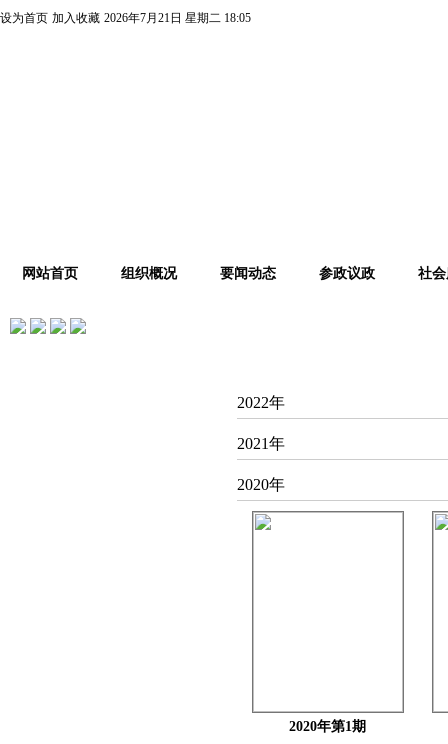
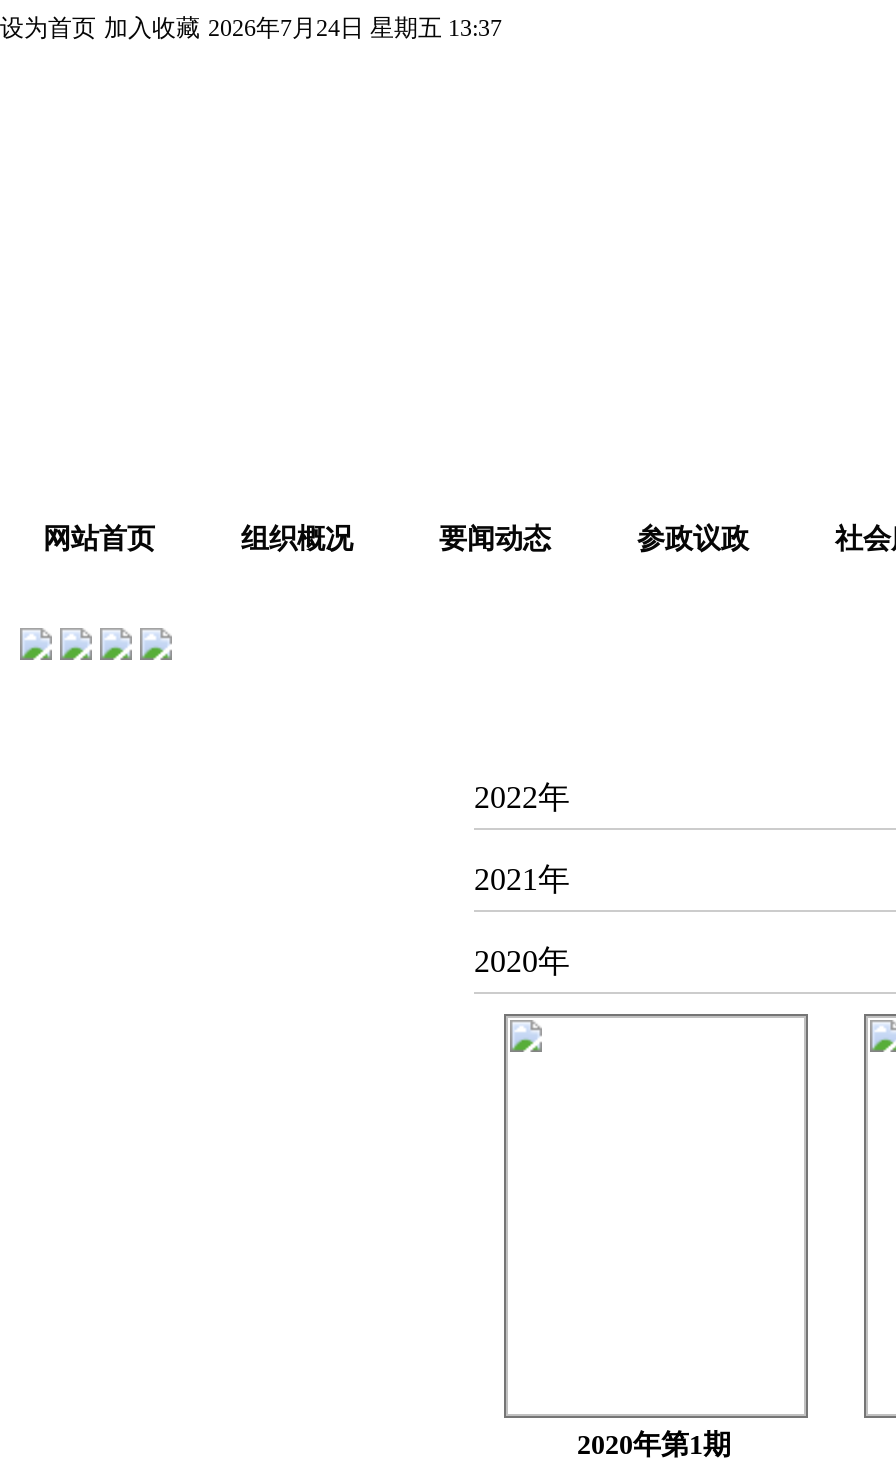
[0,11,251,25] 设为首页 加入收藏 2026年7月21日 星期二 18:05 -> [0,14,502,42] 设为首页 加入收藏 2026年7月24日 星期五 13:37

